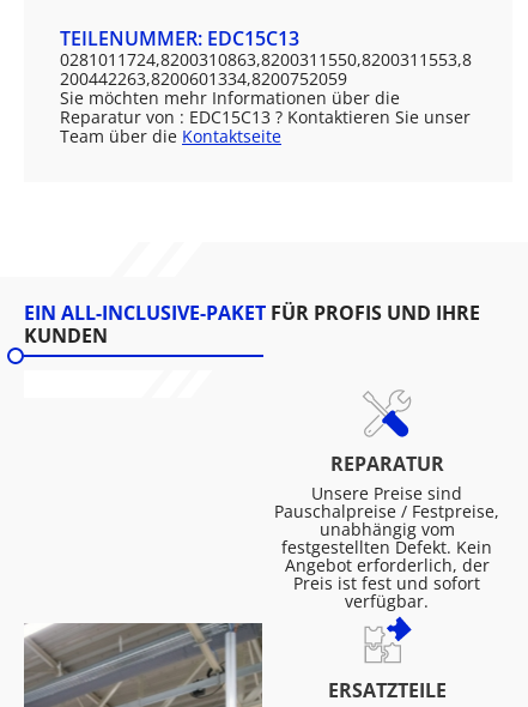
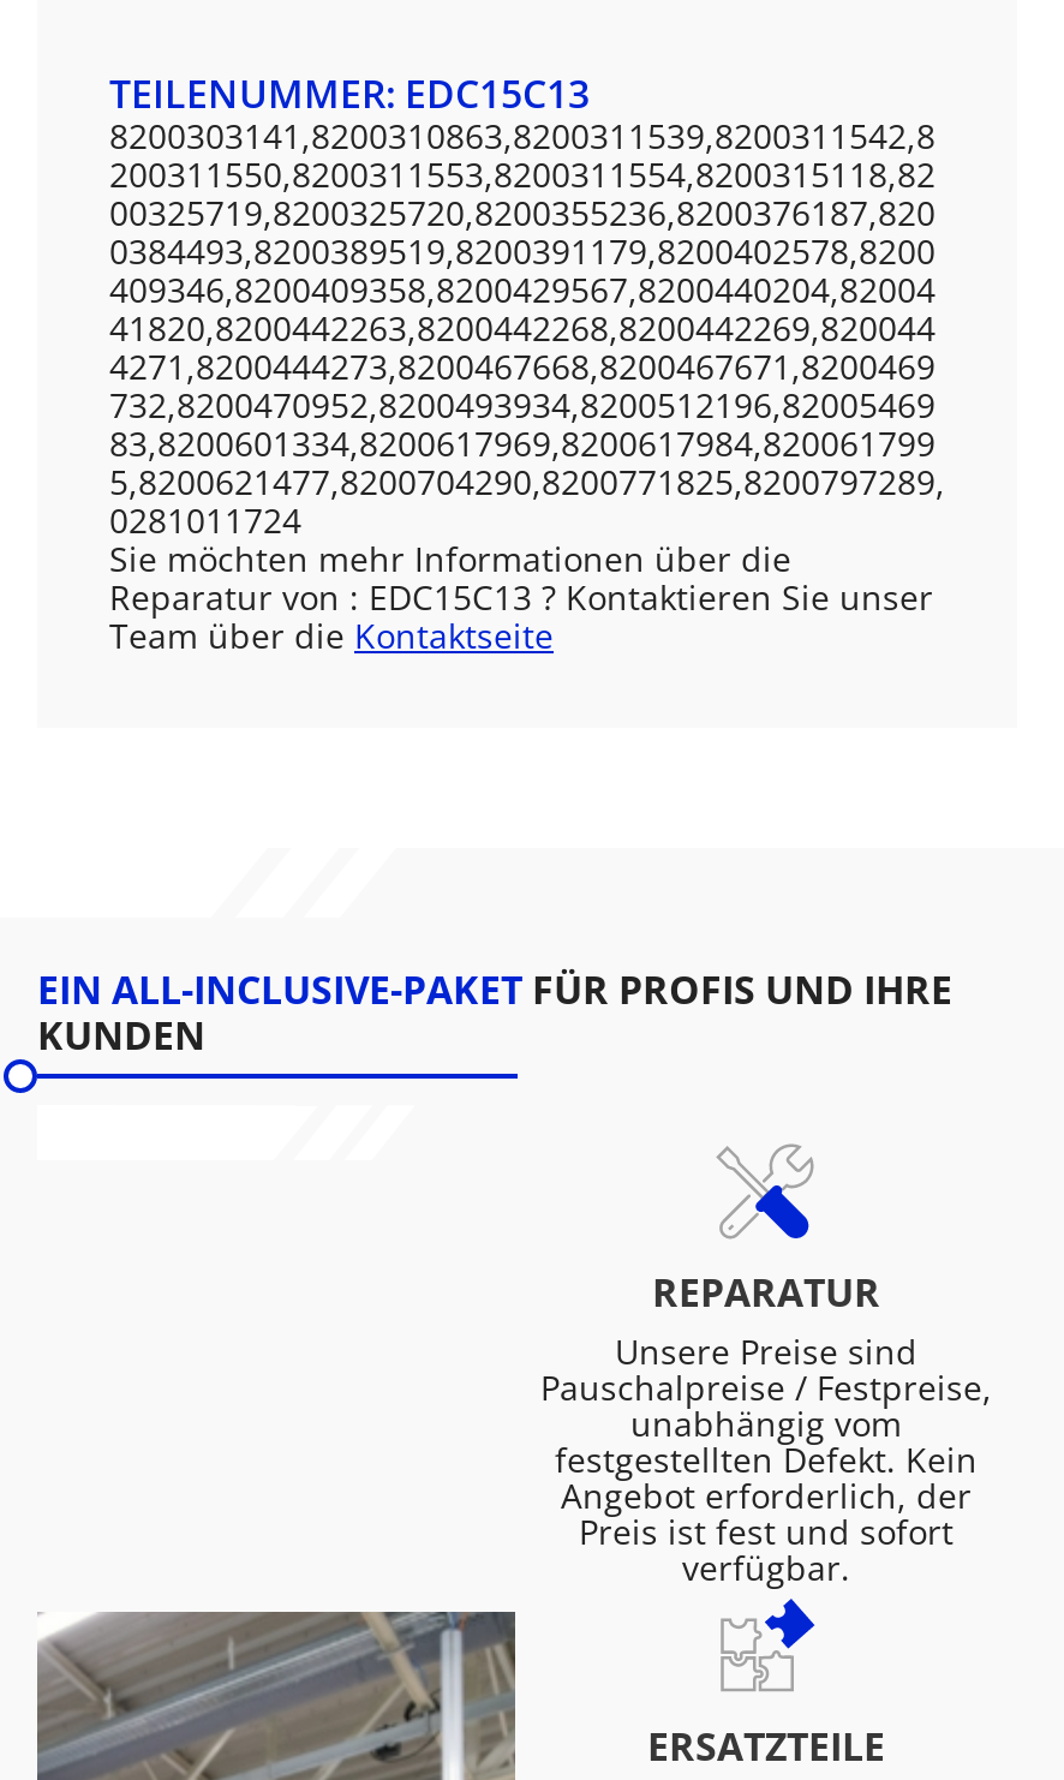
[60,48,472,90] 0281011724,8200310863,8200311550,8200311553,8 | 200442263,8200601334,8200752059 -> [109,113,945,543] 8200303141,8200310863,8200311539,8200311542,8 | 200311550,8200311553,8200311554,8200315118,82 | 00325719,8200325720,8200355236,8200376187,820 | 0384493,8200389519,8200391179,8200402578,8200 | 409346,8200409358,8200429567,8200440204,82004 | 41820,8200442263,8200442268,8200442269,820044 | 4271,8200444273,8200467668,8200467671,8200469 | 732,8200470952,8200493934,8200512196,82005469 | 83,8200601334,8200617969,8200617984,820061799 | 5,8200621477,8200704290,8200771825,8200797289, | 0281011724

